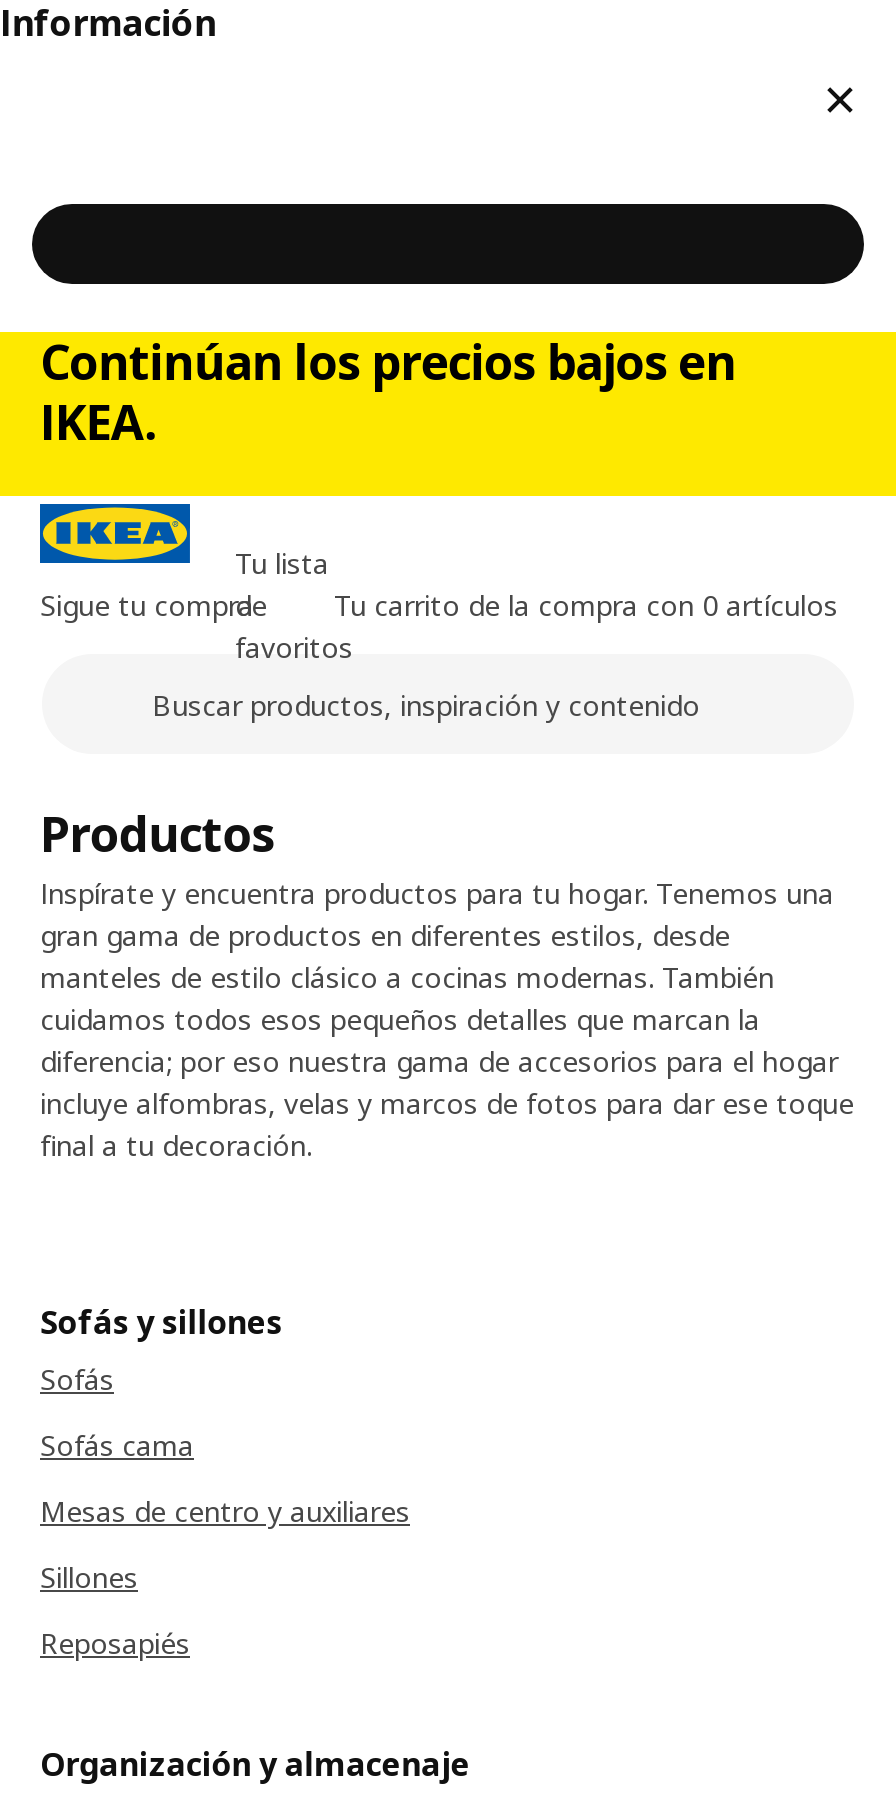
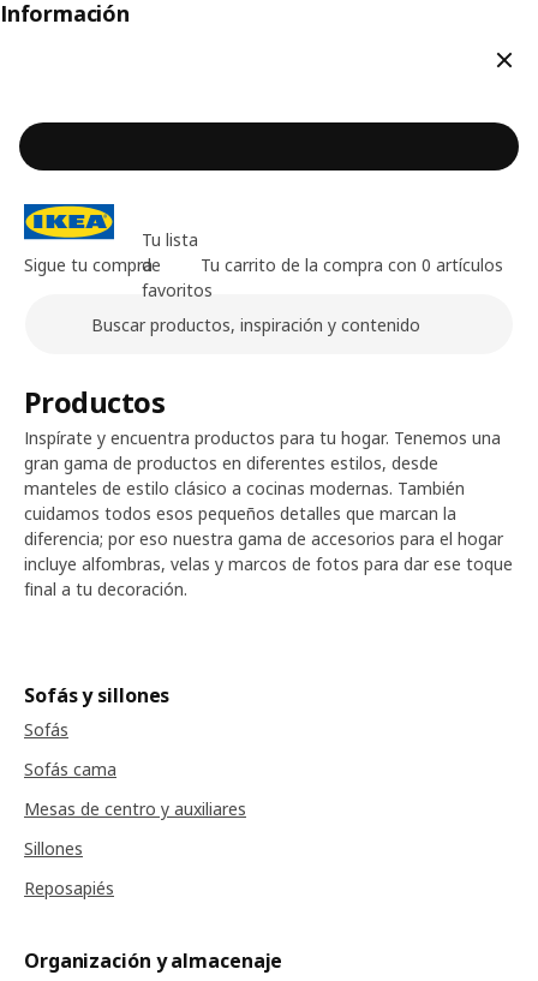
[40,328,736,454] Continúan los precios bajos en | IKEA. -> none

